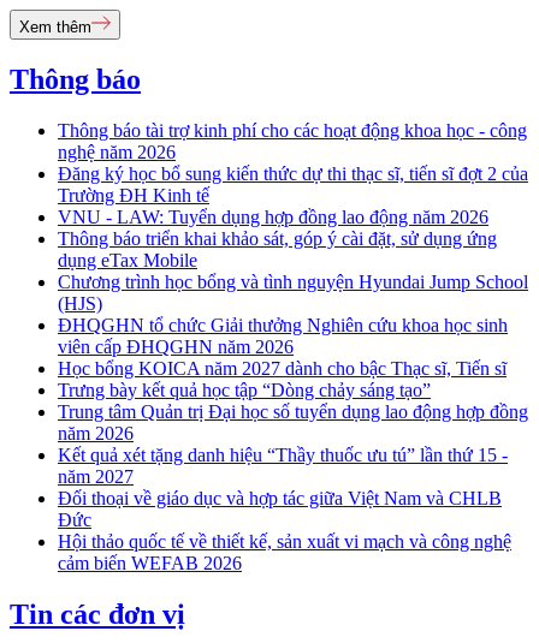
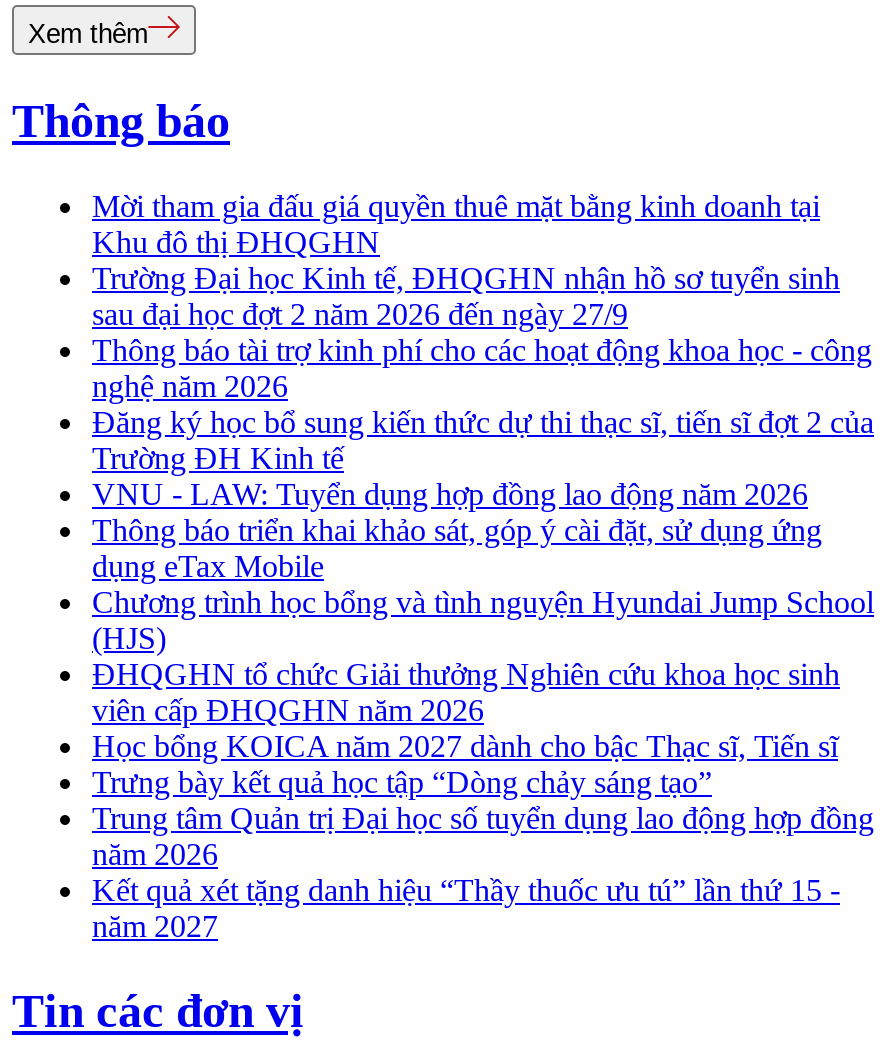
none -> [92,189,840,331] Mời tham gia đấu giá quyền thuê mặt bằng kinh doanh tại | Khu đô thị ĐHQGHN | Trường Đại học Kinh tế, ĐHQGHN nhận hồ sơ tuyển sinh | sau đại học đợt 2 năm 2026 đến ngày 27/9
moved [58,120,528,487] -> [92,333,874,943]: Thông báo tài trợ kinh phí cho các hoạt động khoa học - công | nghệ năm 2026 | Đăng ký học bổ sung kiến thức dự thi thạc sĩ, tiến sĩ đợt 2 của | ... | Kết quả xét tặng danh hiệu “Thầy thuốc ưu tú” lần thứ 15 - | năm 2027
[58,488,511,574] Đối thoại về giáo dục và hợp tác giữa Việt Nam và CHLB | Đức | Hội thảo quốc tế về thiết kế, sản xuất vi mạch và công nghệ | cảm biến WEFAB 2026 -> none

